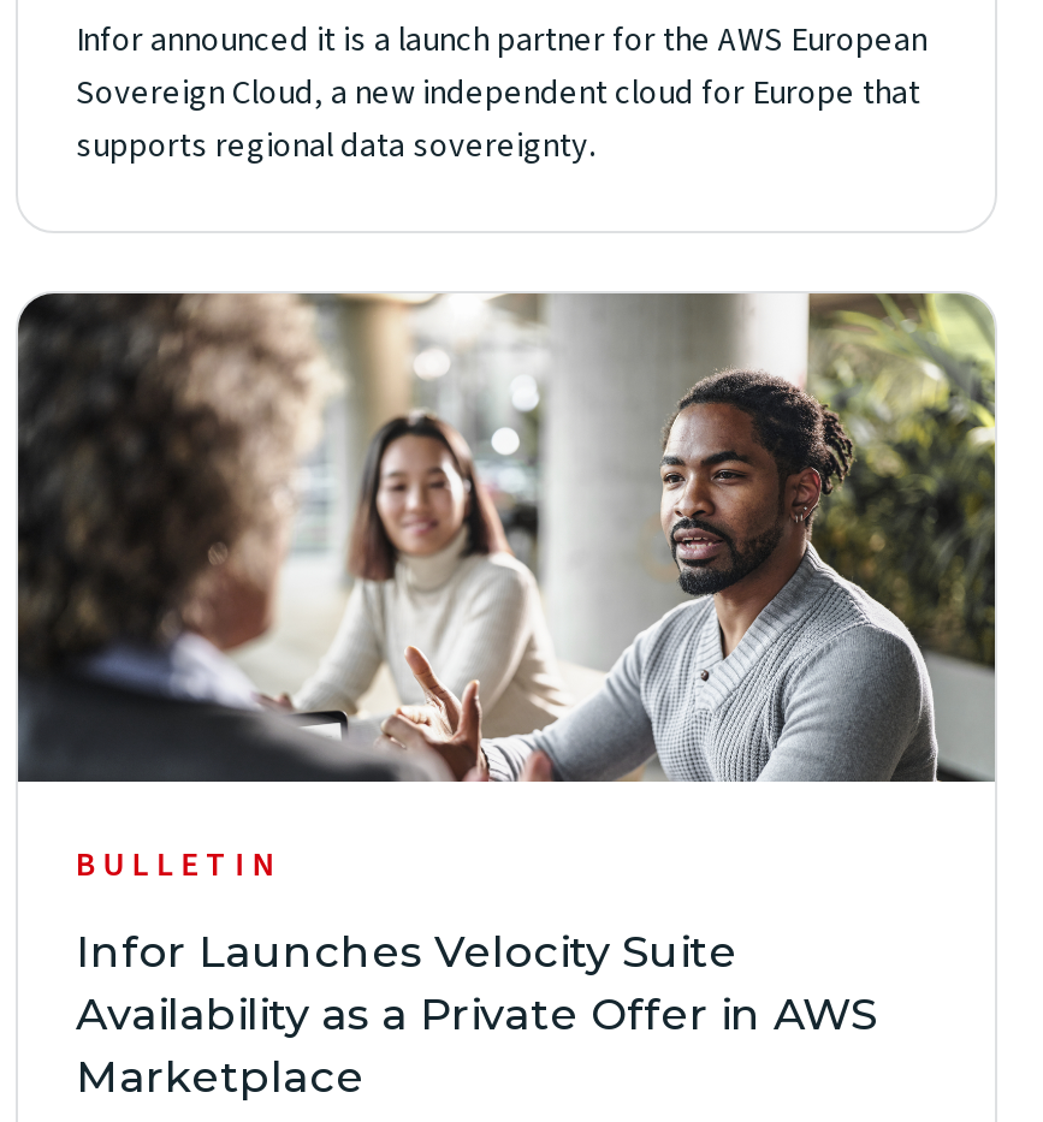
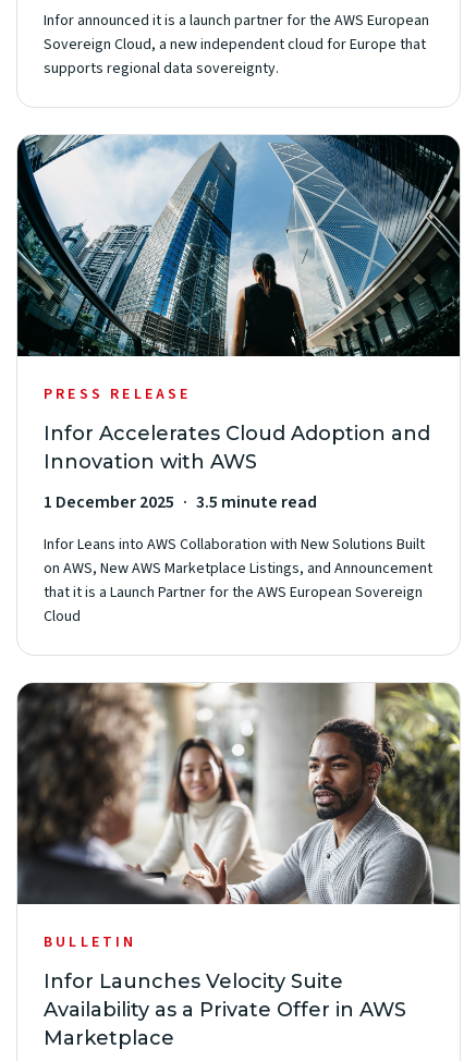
none -> [16,134,461,627] [image] | PRESS RELEASE | Infor Accelerates Cloud Adoption and | Innovation with AWS | 1 December 2025 | 3.5 minute read | Infor Leans into AWS Collaboration with New Solutions Built | on AWS, New AWS Marketplace Listings, and Announcement | that it is a Launch Partner for the AWS European Sovereign | Cloud

